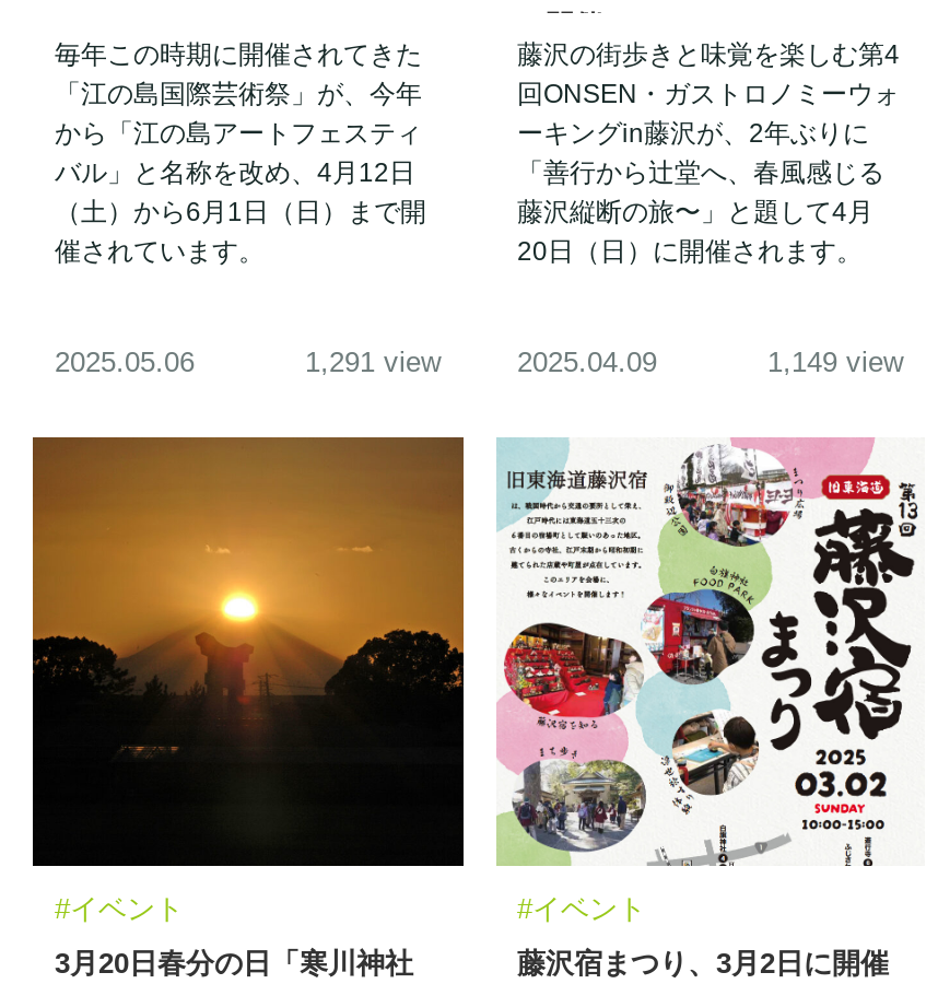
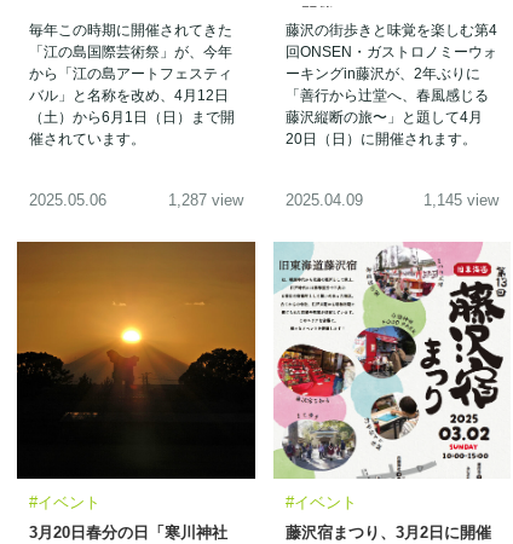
[305,344,441,377] 1,291 view -> [168,190,243,209] 1,287 view
[767,344,903,377] 1,149 view -> [423,190,498,209] 1,145 view

